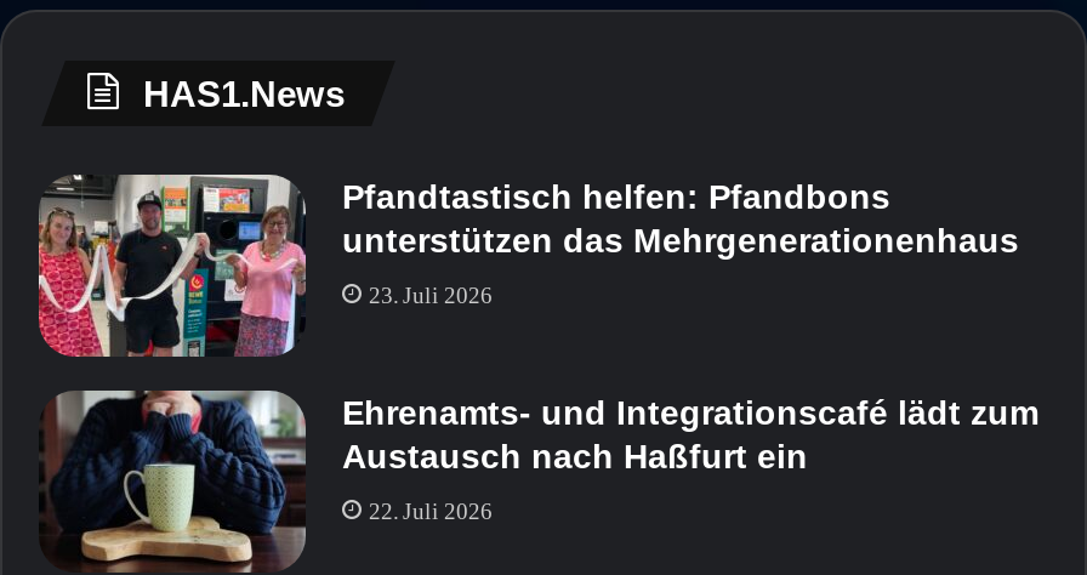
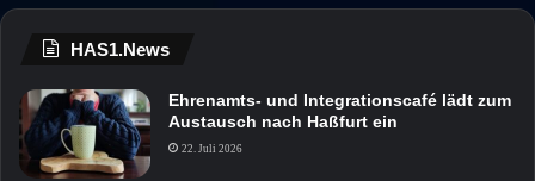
[36,171,1019,360] [image] | Pfandtastisch helfen: Pfandbons | unterstützen das Mehrgenerationenhaus | 23. Juli 2026 -> none

